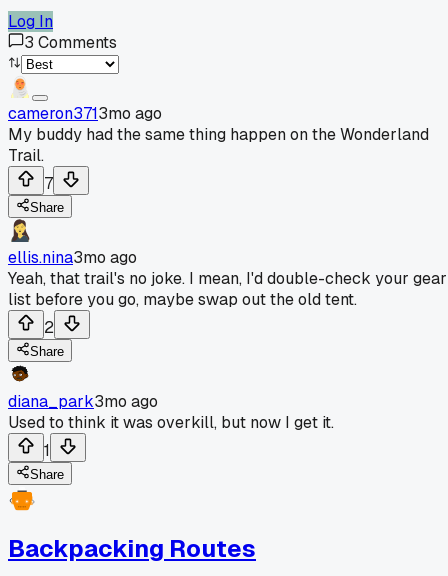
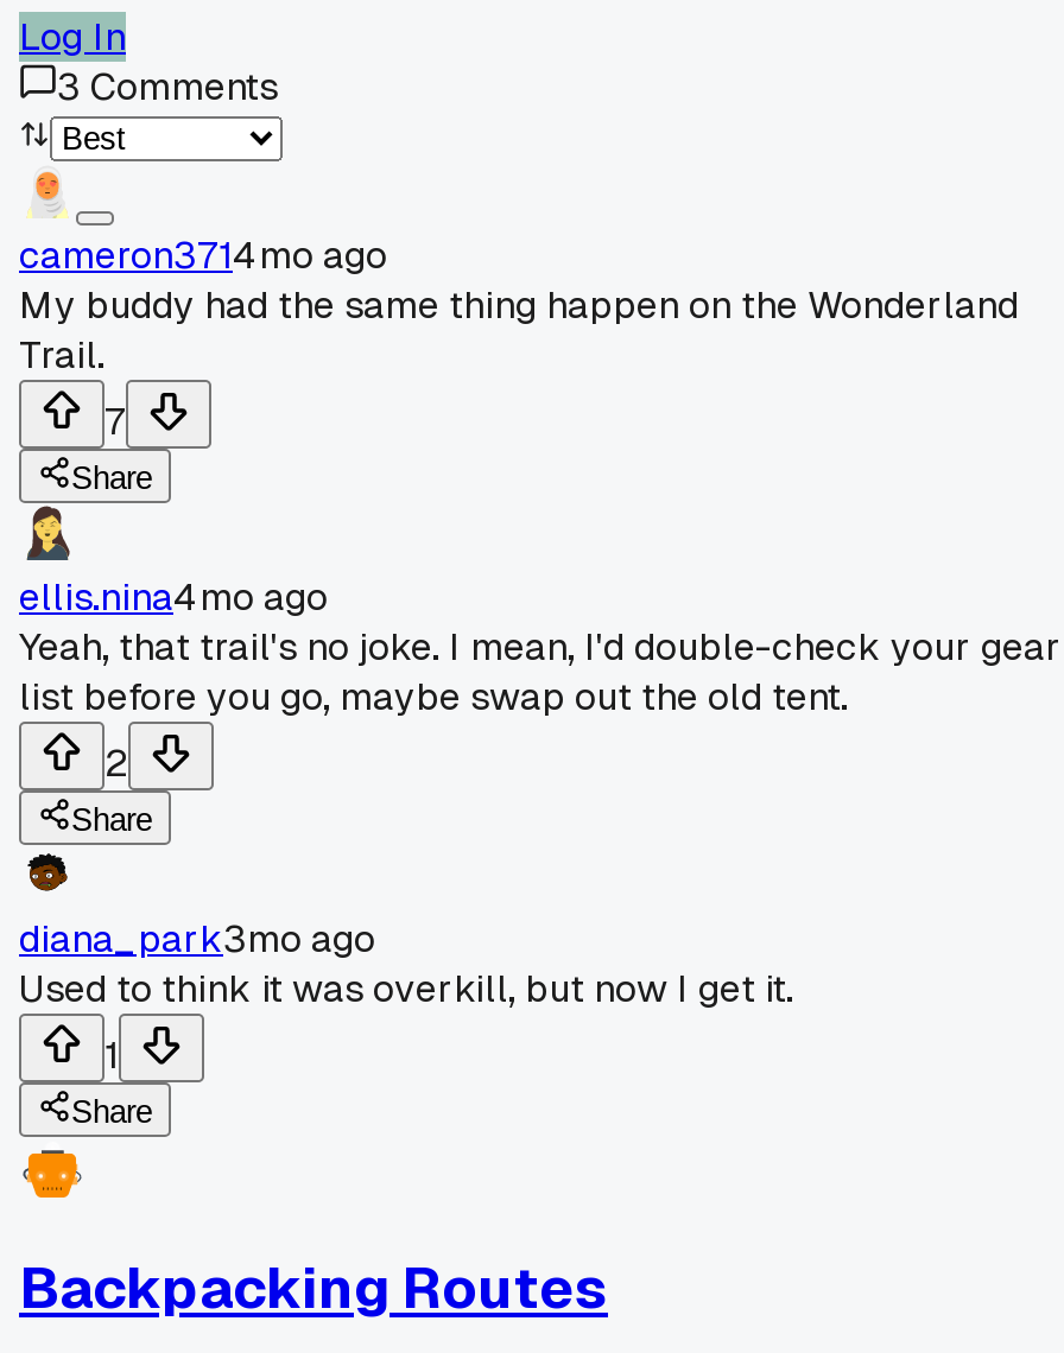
[8,103,162,124] cameron3713mo ago -> [19,230,387,280] cameron3714mo ago
[8,247,137,268] ellis.nina3mo ago -> [19,572,328,622] ellis.nina4mo ago

